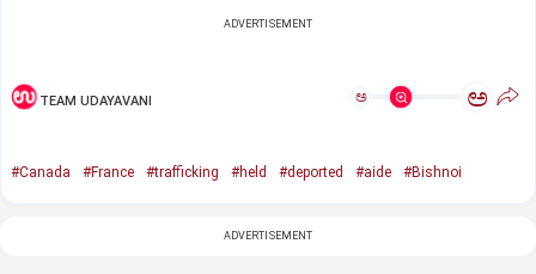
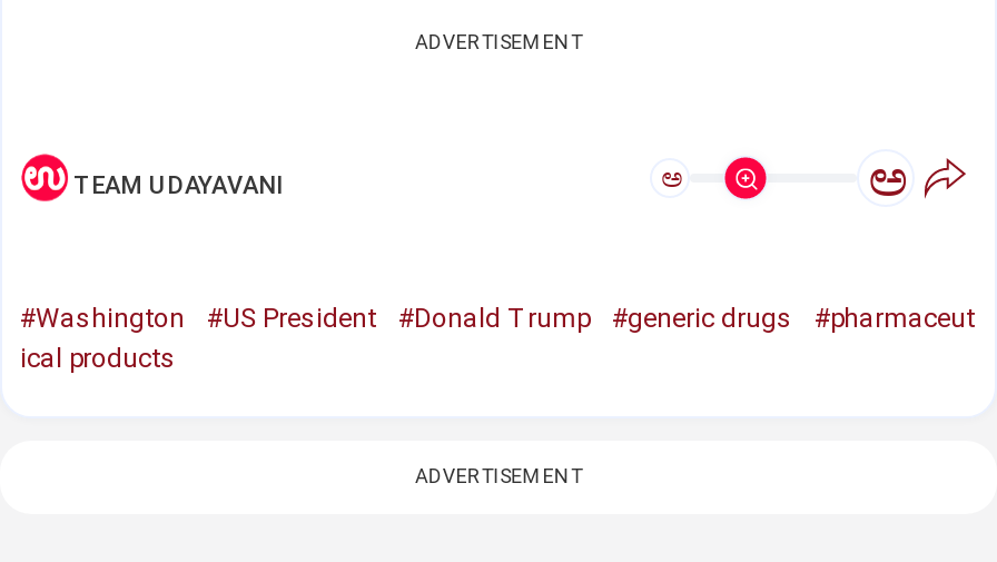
[11,164,462,181] #Canada | #France | #trafficking | #held | #deported | #aide | #Bishnoi -> [20,304,975,375] #Washington | #US President | #Donald Trump | #generic drugs | #pharmaceut | ical products

